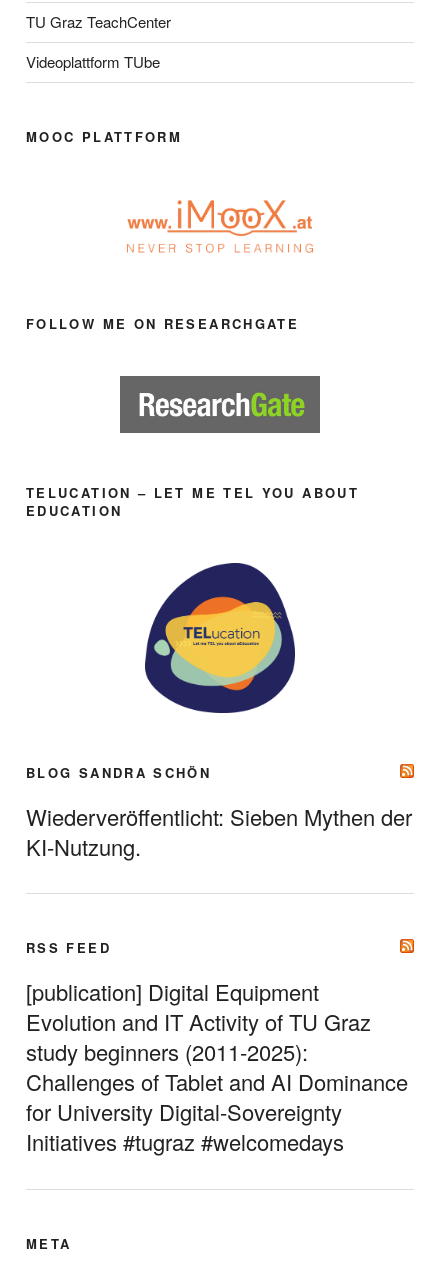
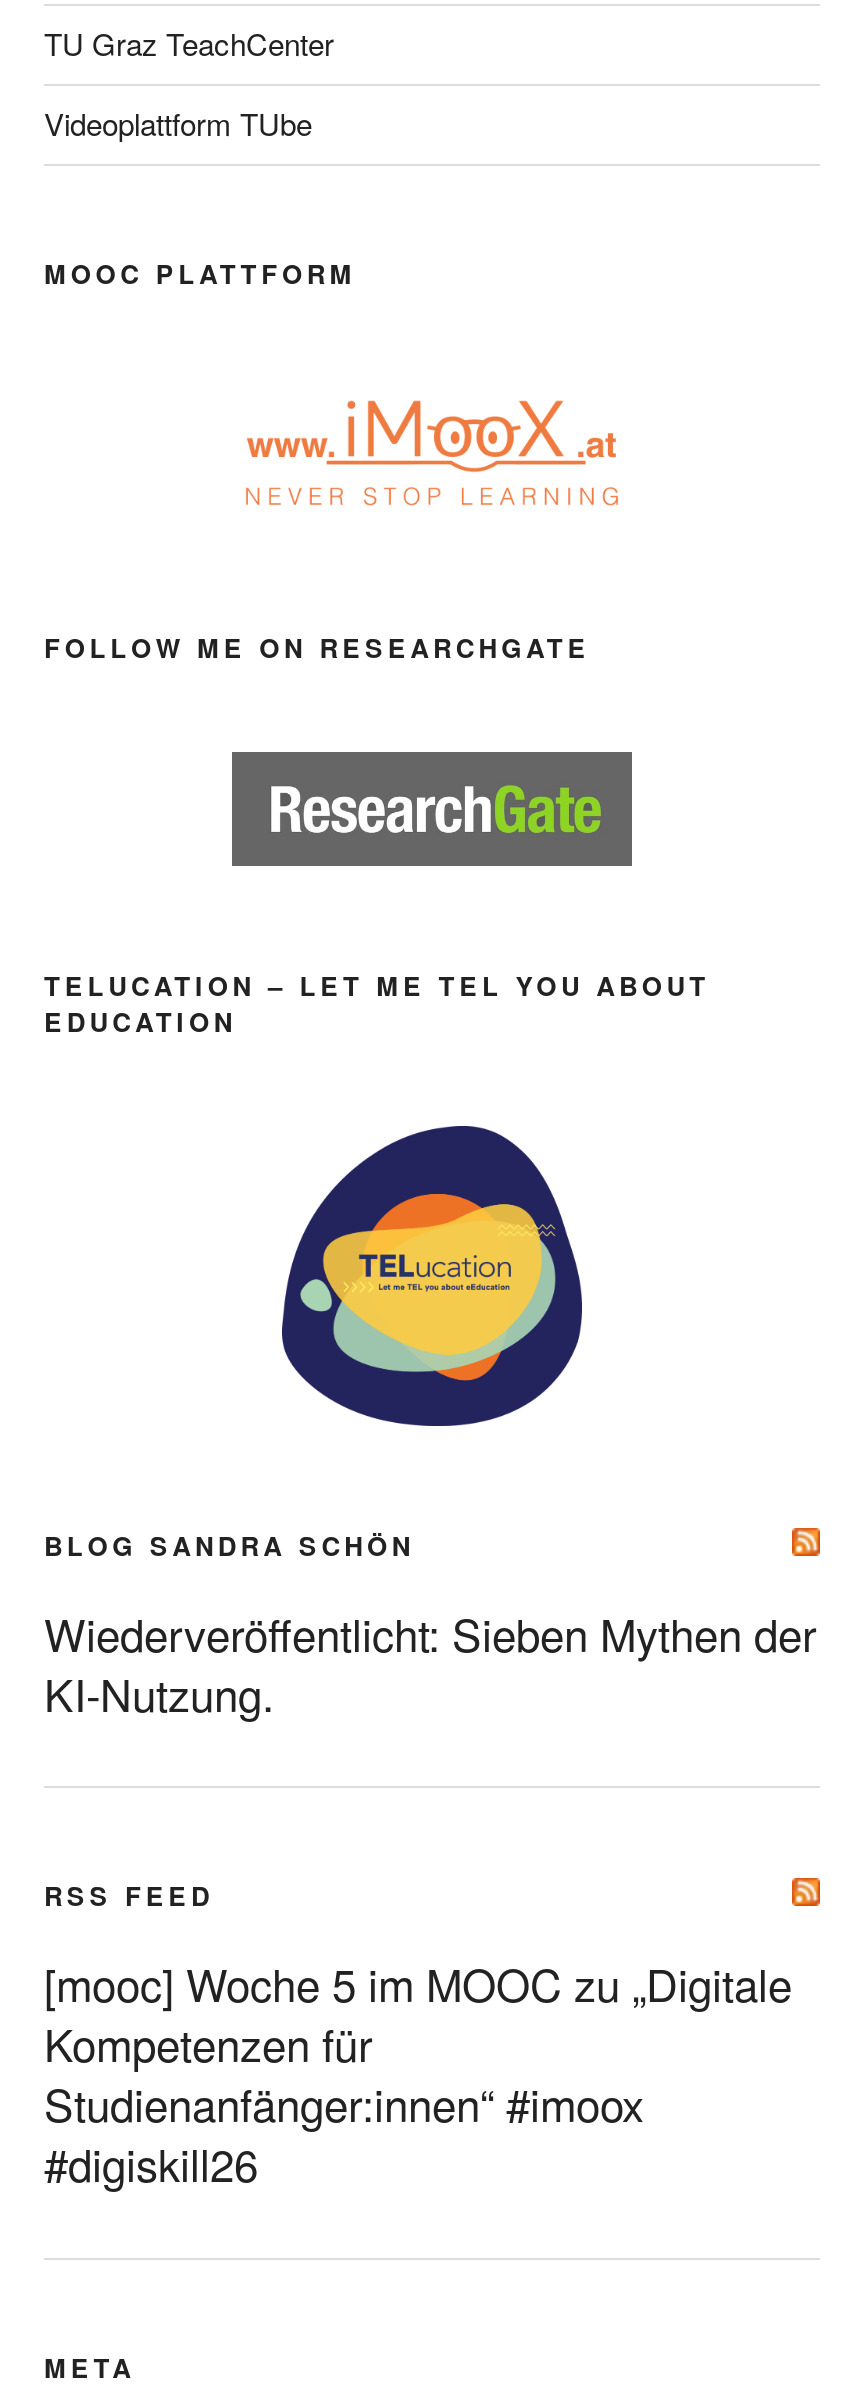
[26,976,408,1157] [publication] Digital Equipment | Evolution and IT Activity of TU Graz | study beginners (2011-2025): | Challenges of Tablet and AI Dominance | for University Digital-Sovereignty | Initiatives #tugraz #welcomedays -> [44,1952,792,2194] [mooc] Woche 5 im MOOC zu „Digitale | Kompetenzen für | Studienanfänger:innen“ #imoox | #digiskill26

